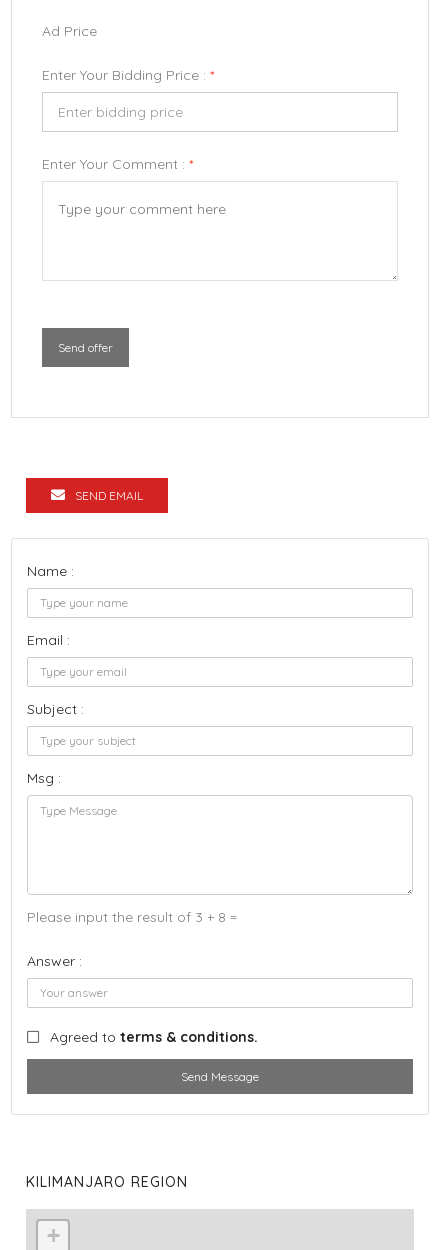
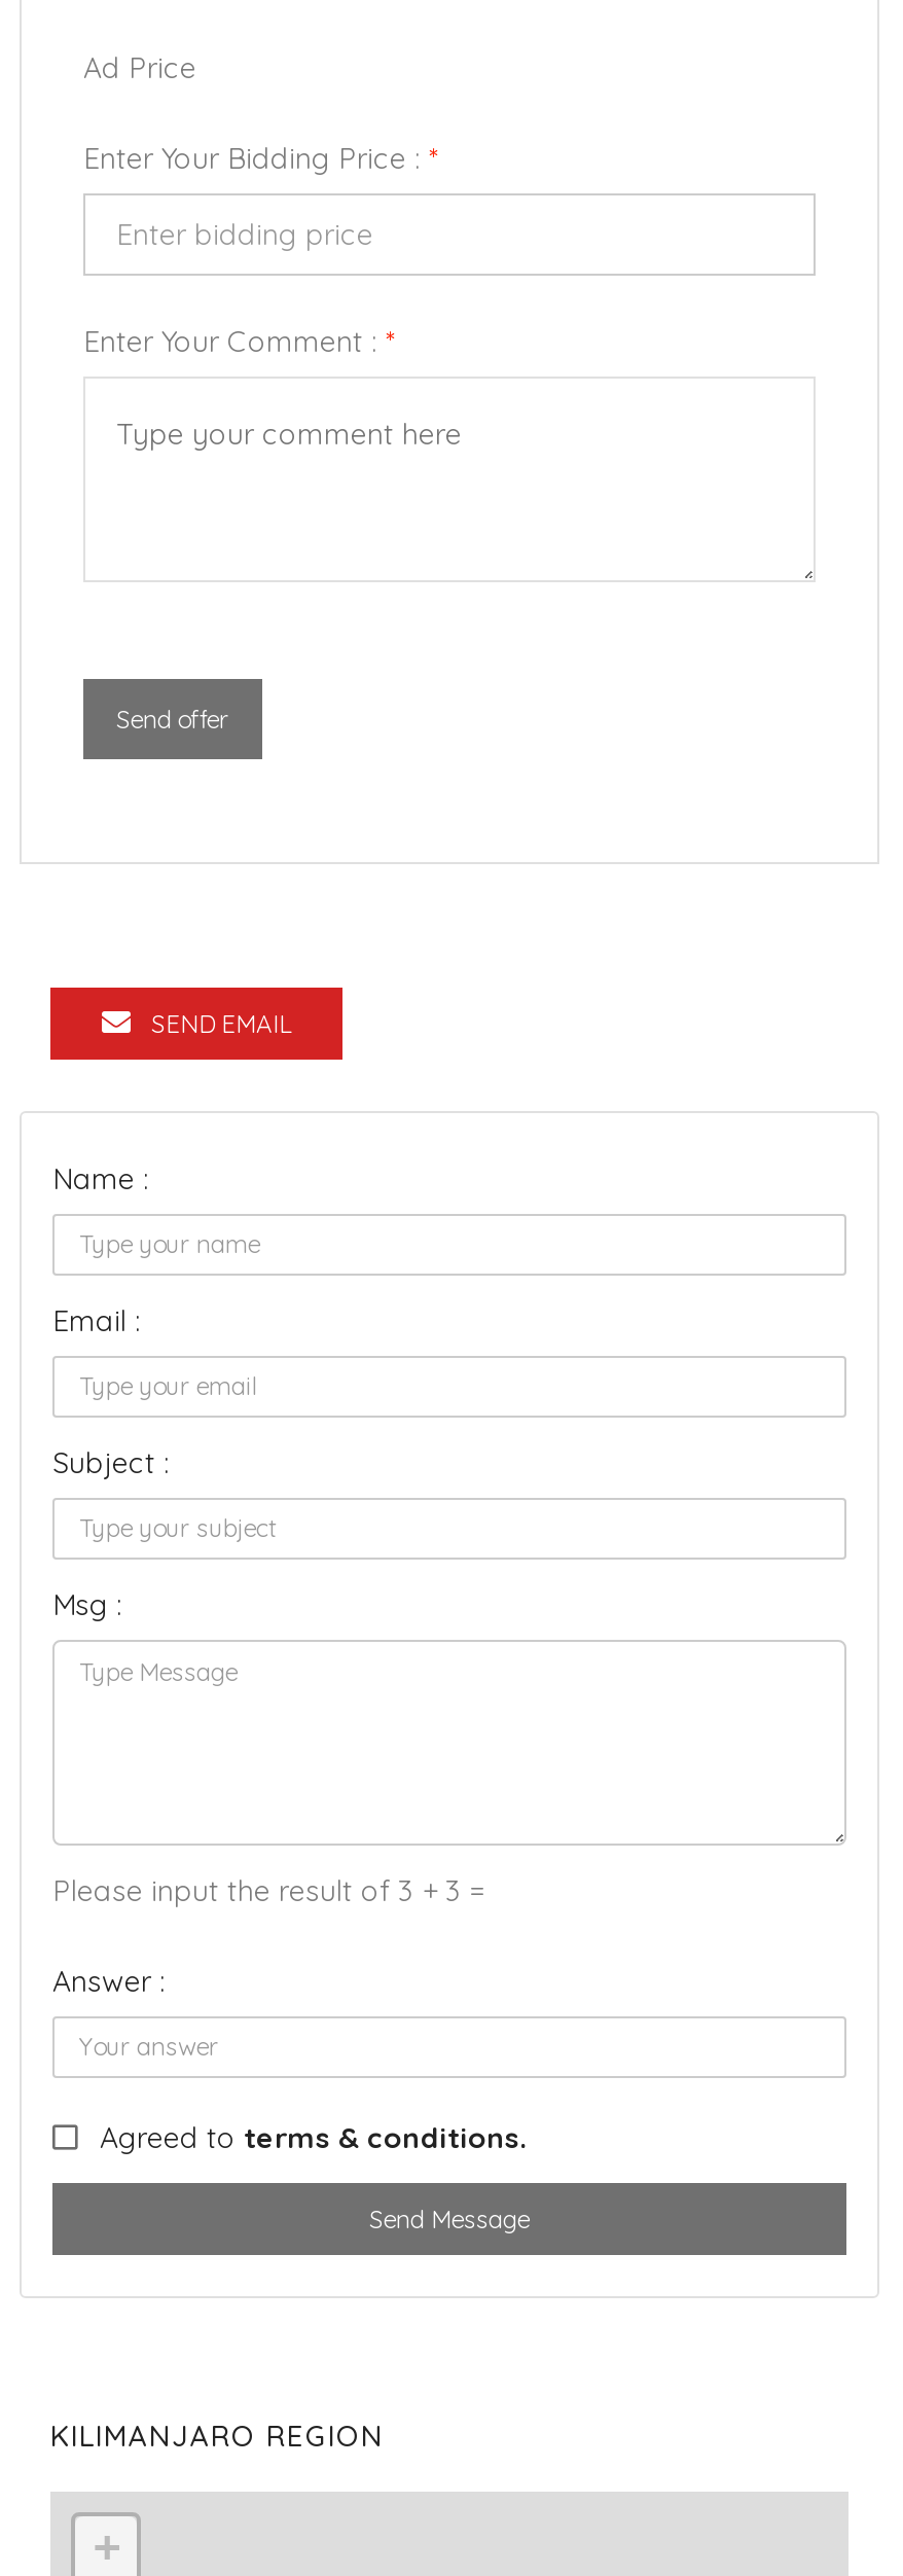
[27,908,237,926] Please input the result of 3 + 8 = -> [52,1872,484,1909] Please input the result of 3 + 3 =

